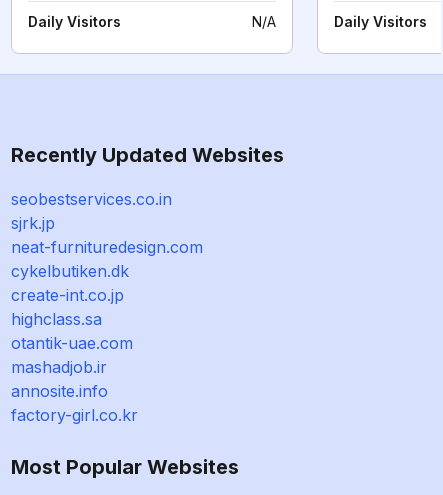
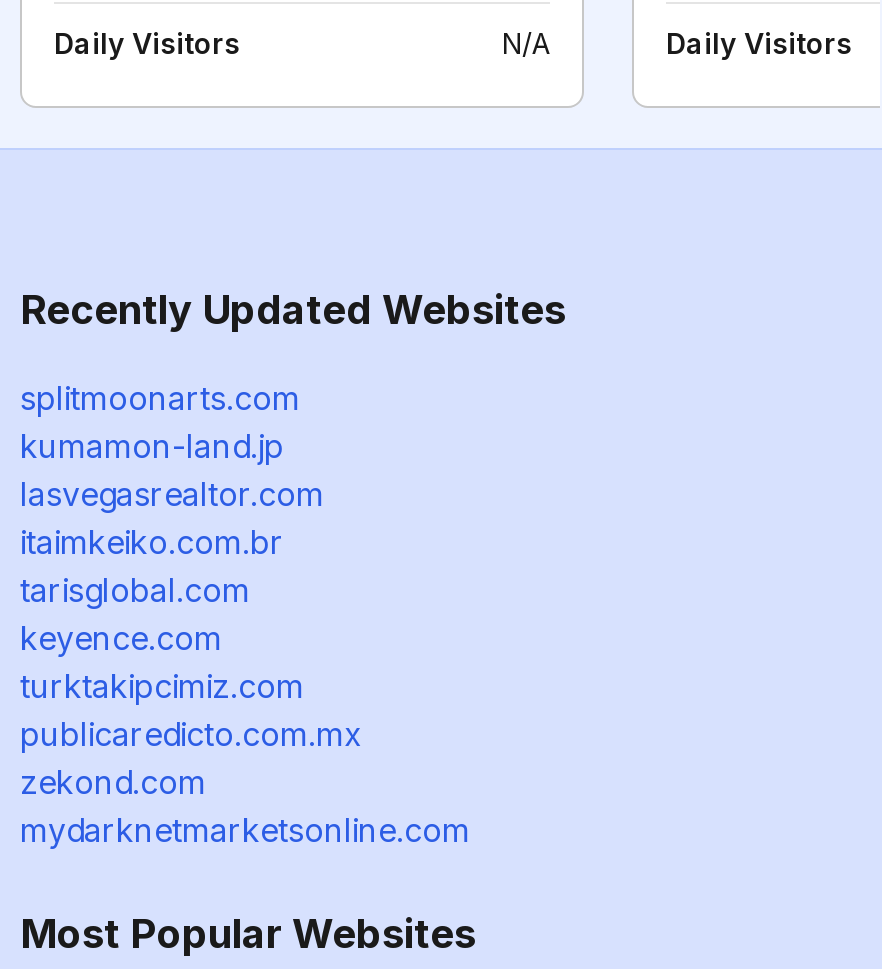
[11,189,203,425] seobestservices.co.in | sjrk.jp | neat-furnituredesign.com | cykelbutiken.dk | create-int.co.jp | highclass.sa | otantik-uae.com | mashadjob.ir | annosite.info | factory-girl.co.kr -> [20,378,470,850] splitmoonarts.com | kumamon-land.jp | lasvegasrealtor.com | itaimkeiko.com.br | tarisglobal.com | keyence.com | turktakipcimiz.com | publicaredicto.com.mx | zekond.com | mydarknetmarketsonline.com

